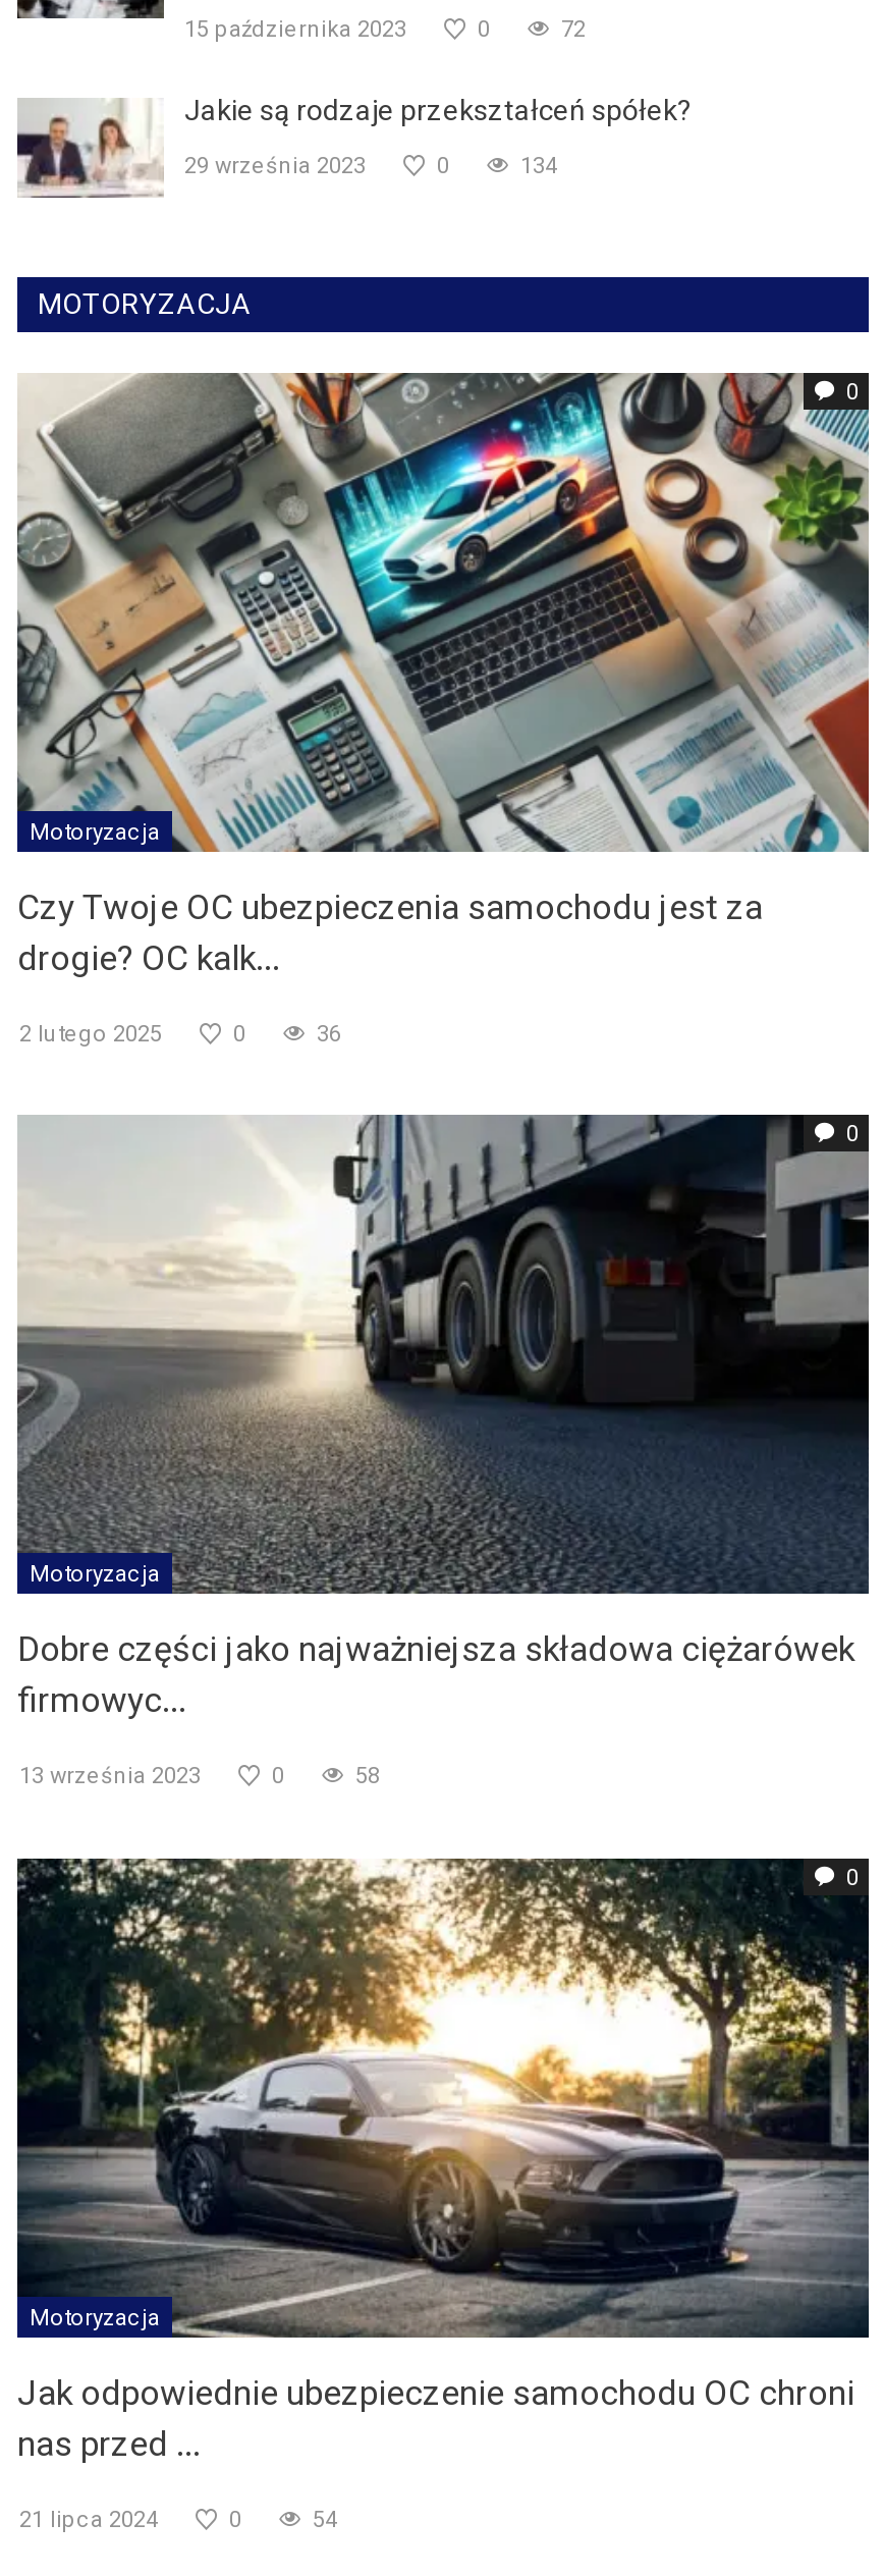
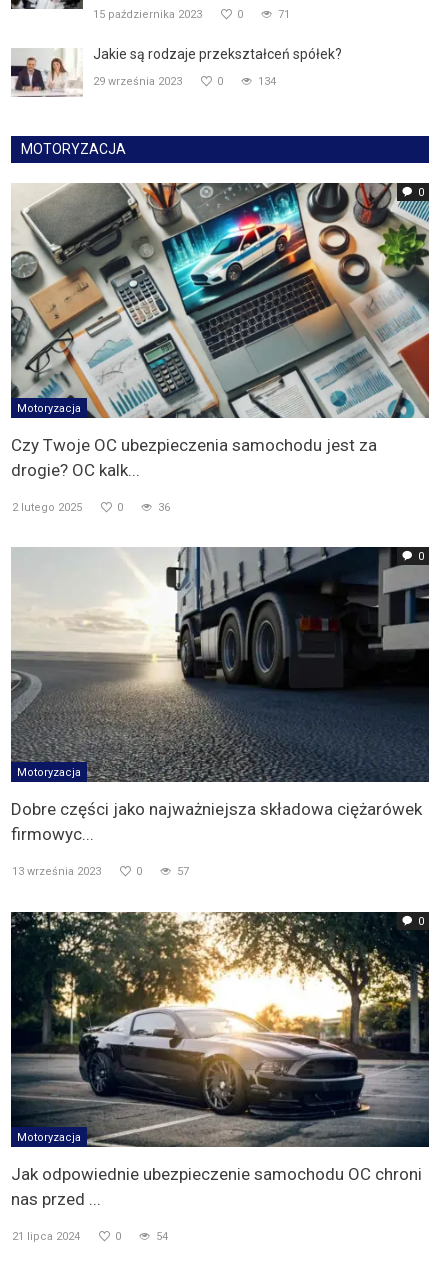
[561,16,586,42] 72 -> [278,8,290,21] 71
[355,1762,380,1789] 58 -> [177,865,189,878] 57

